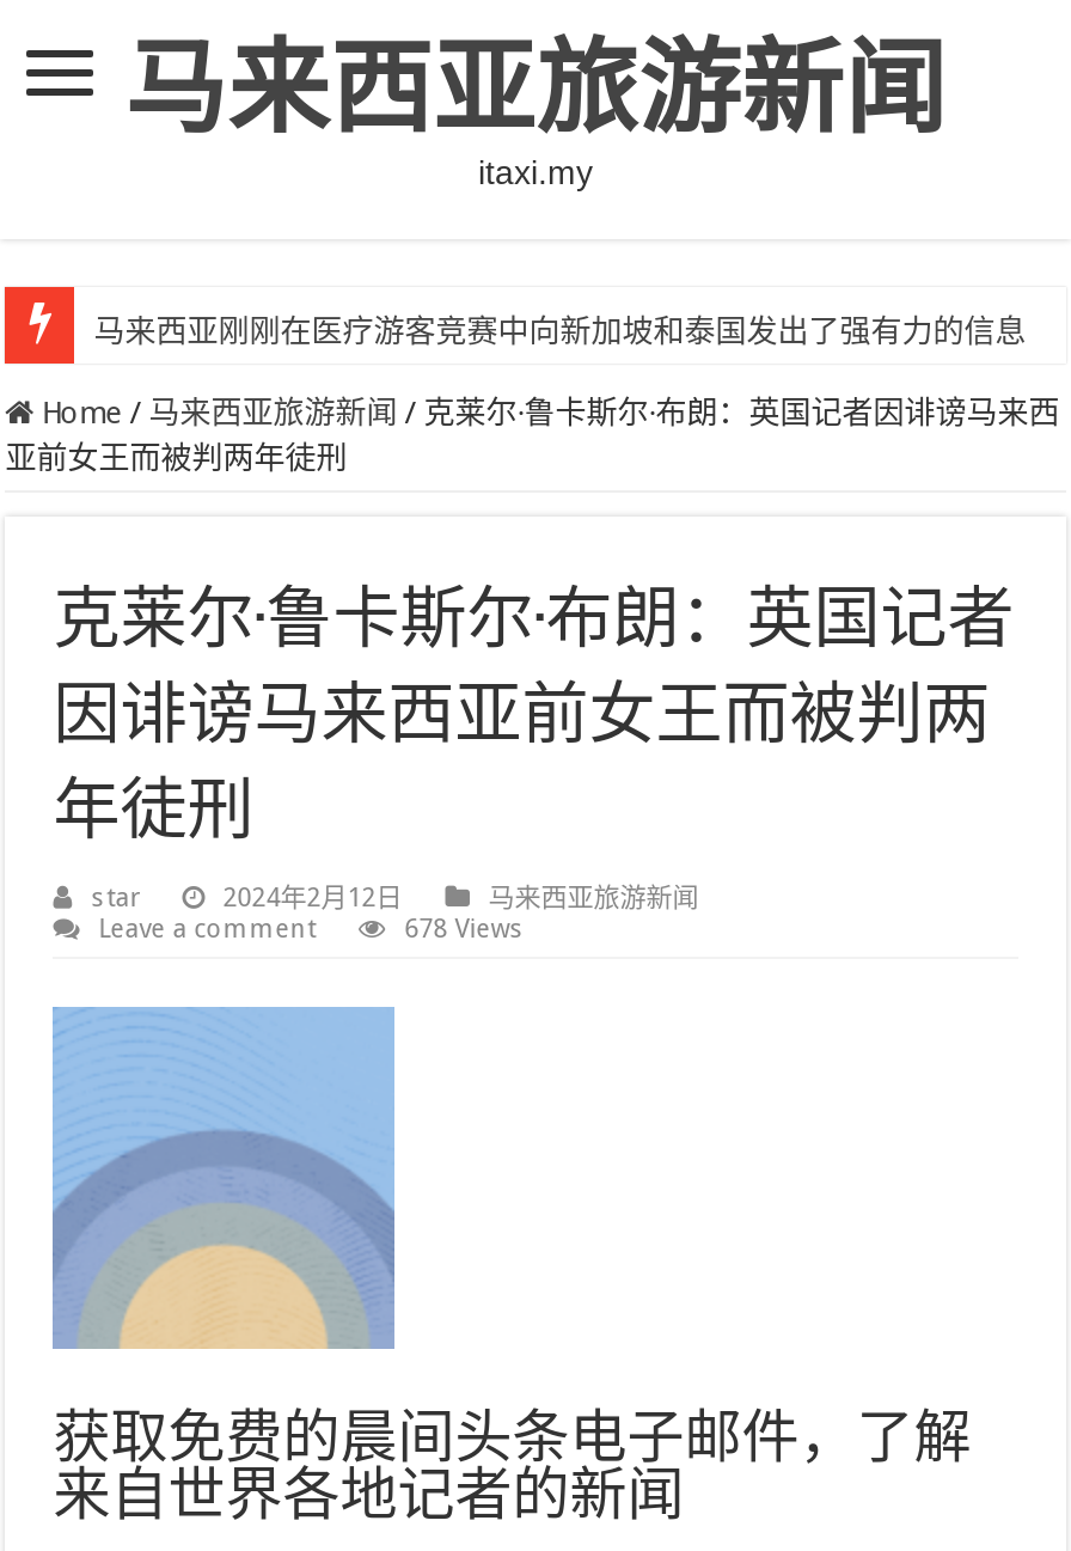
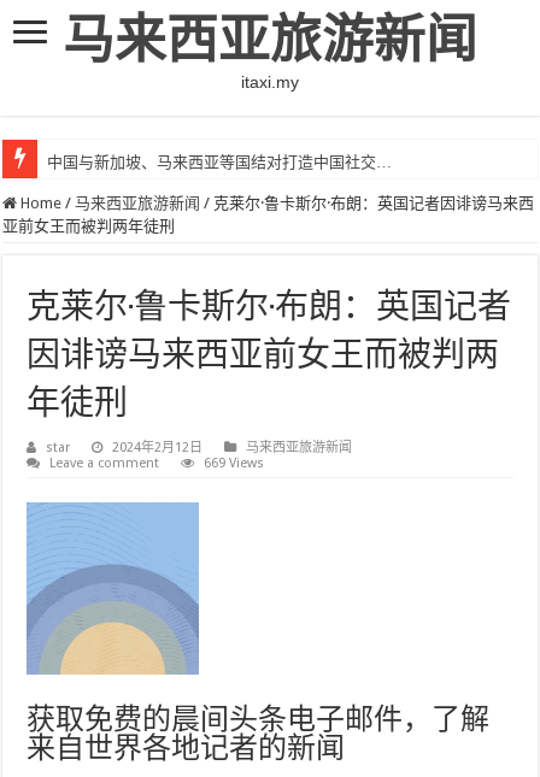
[94,313,1026,349] 马来西亚刚刚在医疗游客竞赛中向新加坡和泰国发出了强有力的信息 -> [47,153,392,171] 中国与新加坡、马来西亚等国结对打造中国社交…
[404,914,524,945] 678 Views -> [204,455,264,471] 669 Views

